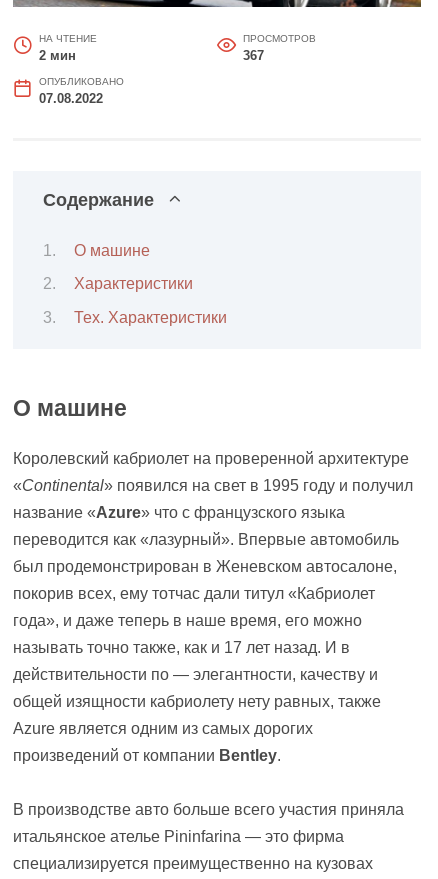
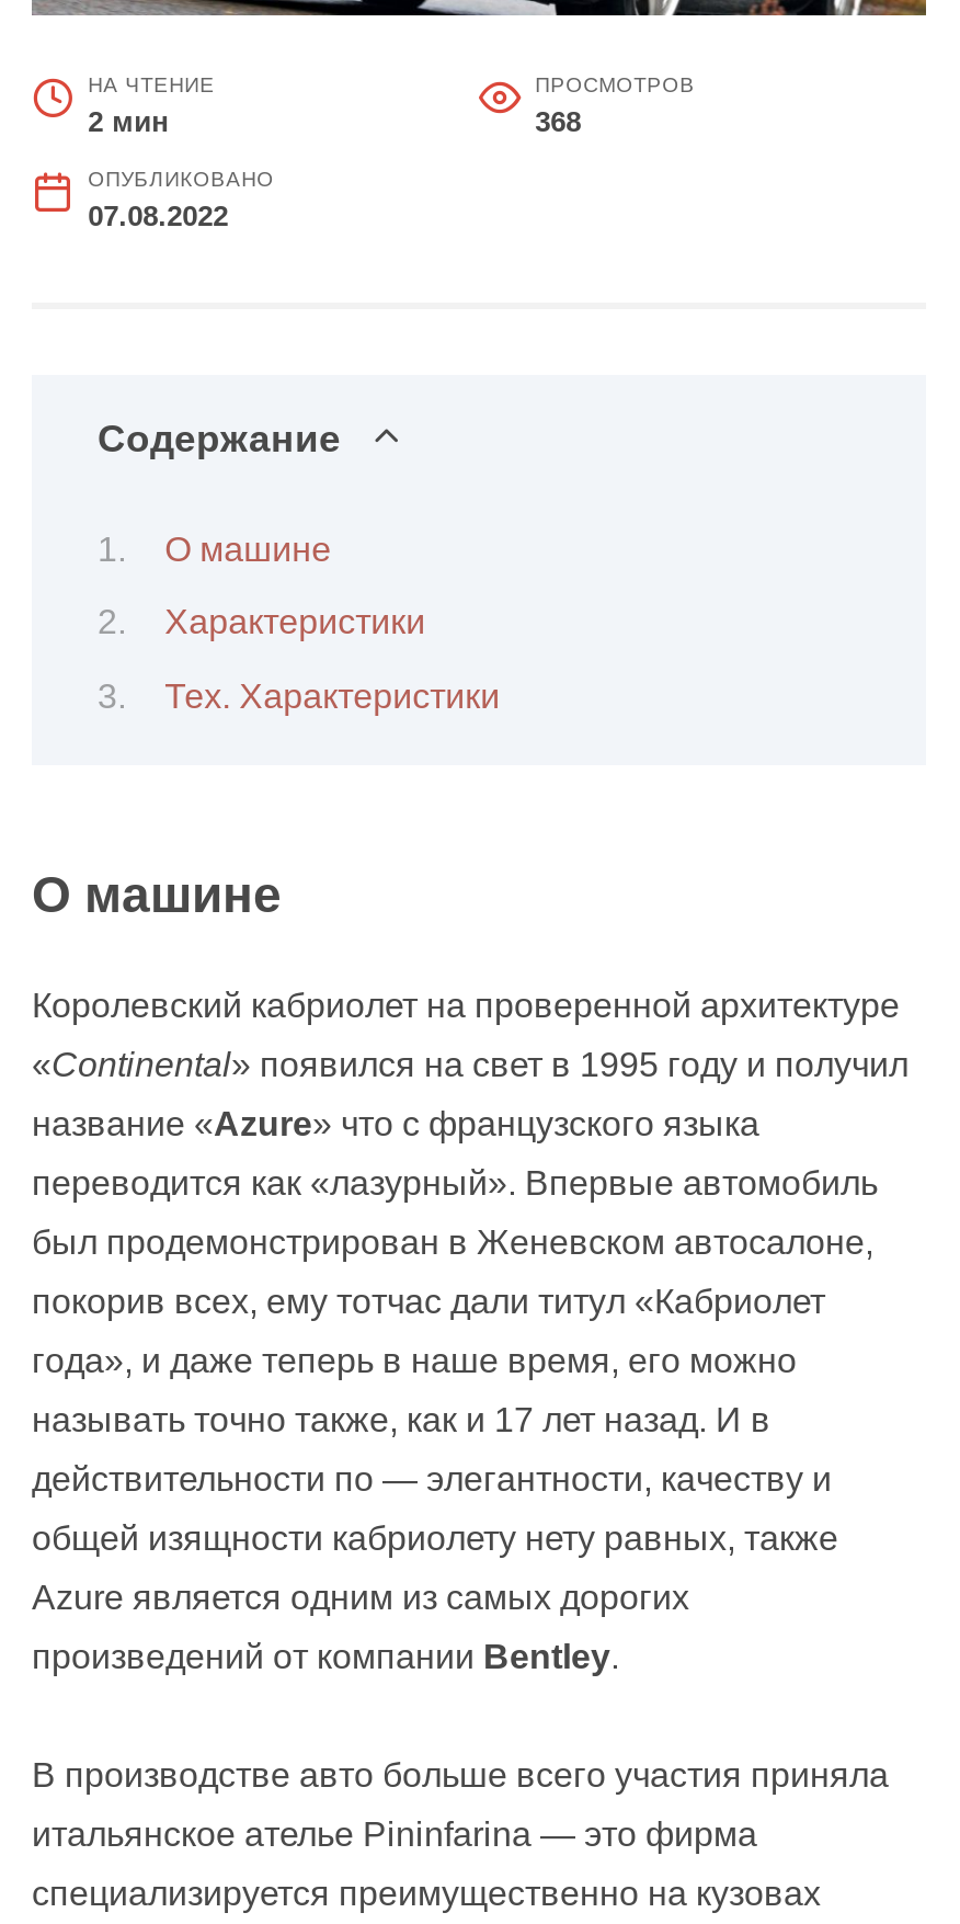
[243,48,264,63] 367 -> [535,106,581,139] 368

